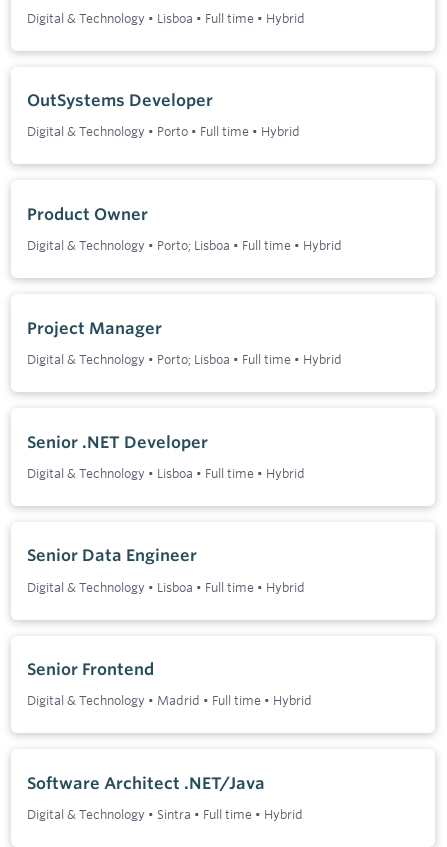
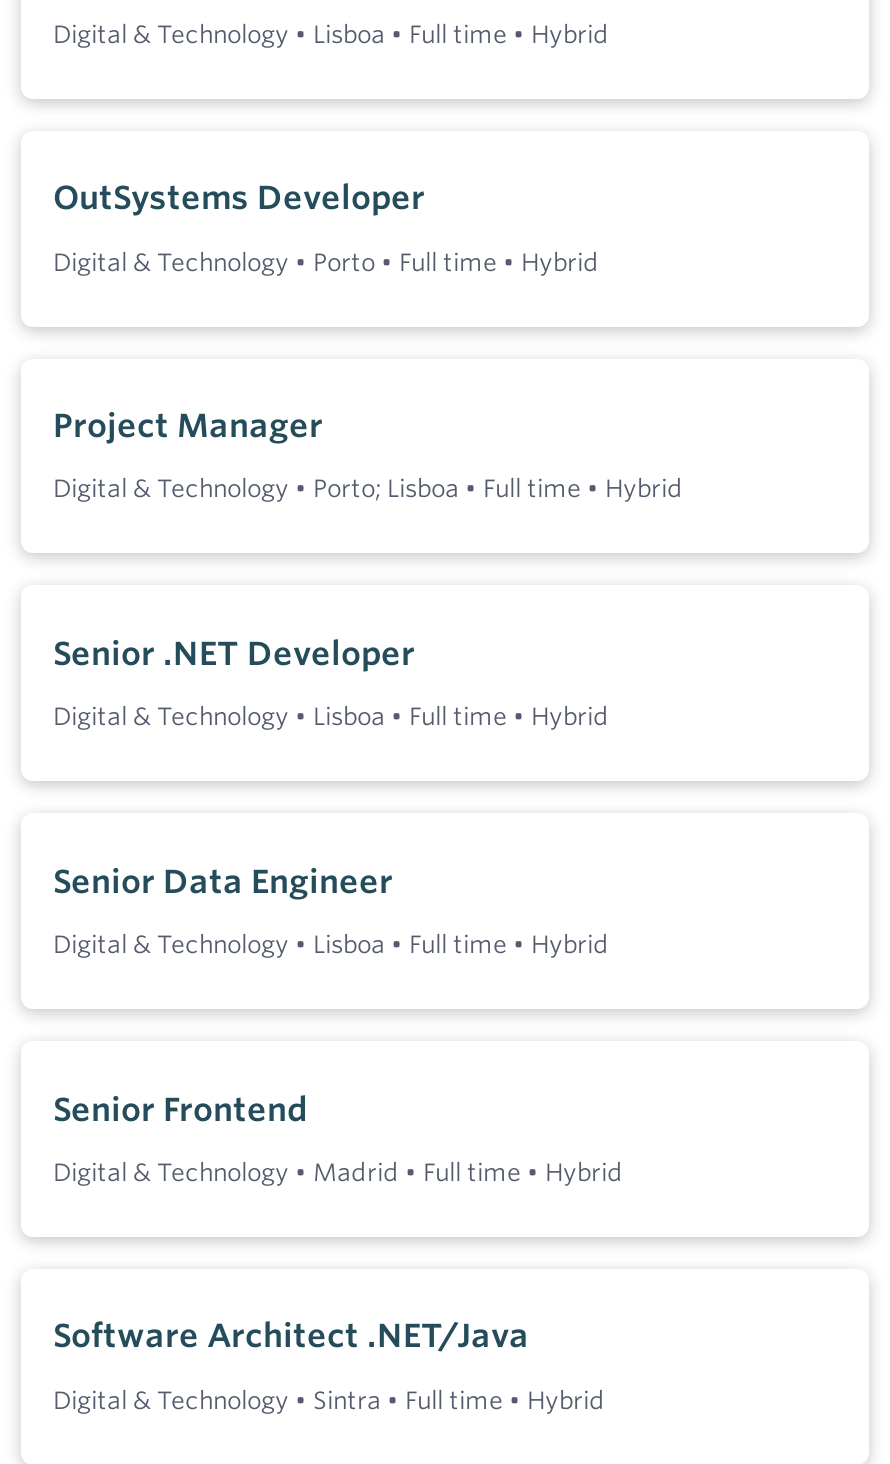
[27,204,342,253] Product Owner | Digital & Technology • Porto; Lisboa • Full time • Hybrid -> none

